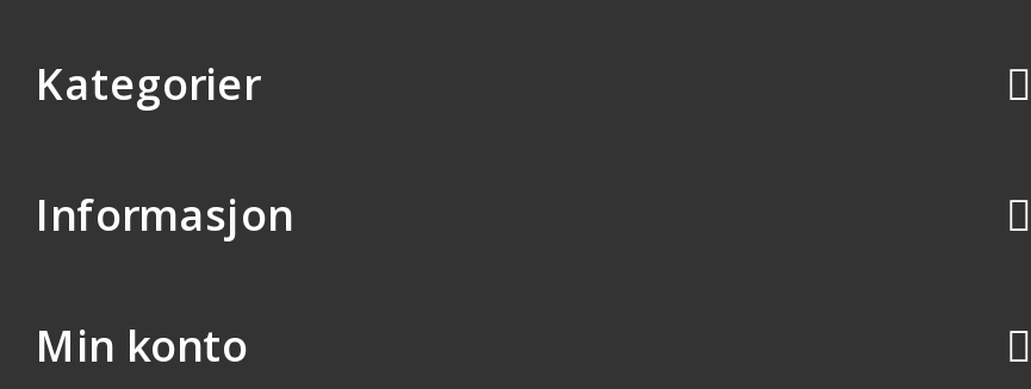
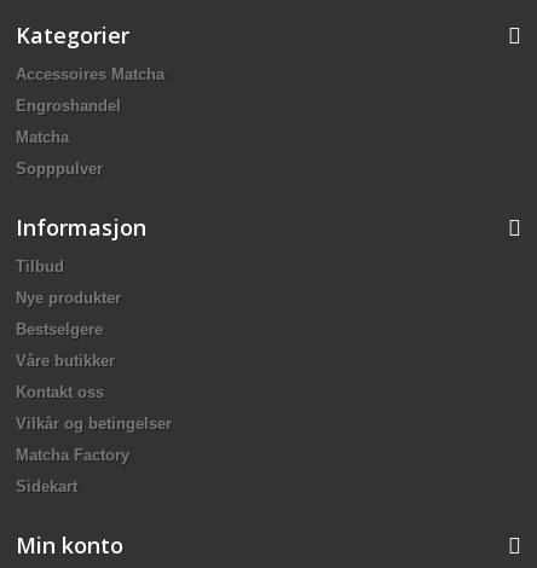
none -> [16,66,164,178] Accessoires Matcha | Engroshandel | Matcha | Sopppulver
none -> [16,258,172,496] Tilbud | Nye produkter | Bestselgere | Våre butikker | Kontakt oss | Vilkår og betingelser | Matcha Factory | Sidekart

